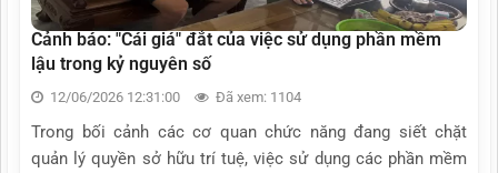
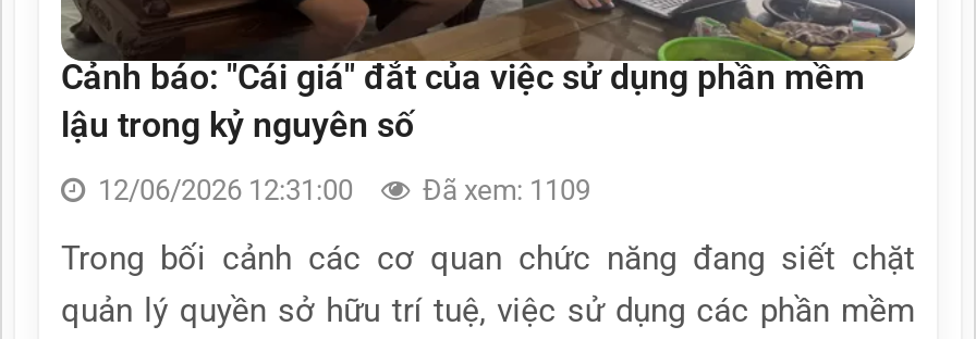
[47,89,301,106] 12/06/2026 12:31:00 Đã xem: 1104 -> [91,175,590,207] 12/06/2026 12:31:00 Đã xem: 1109

